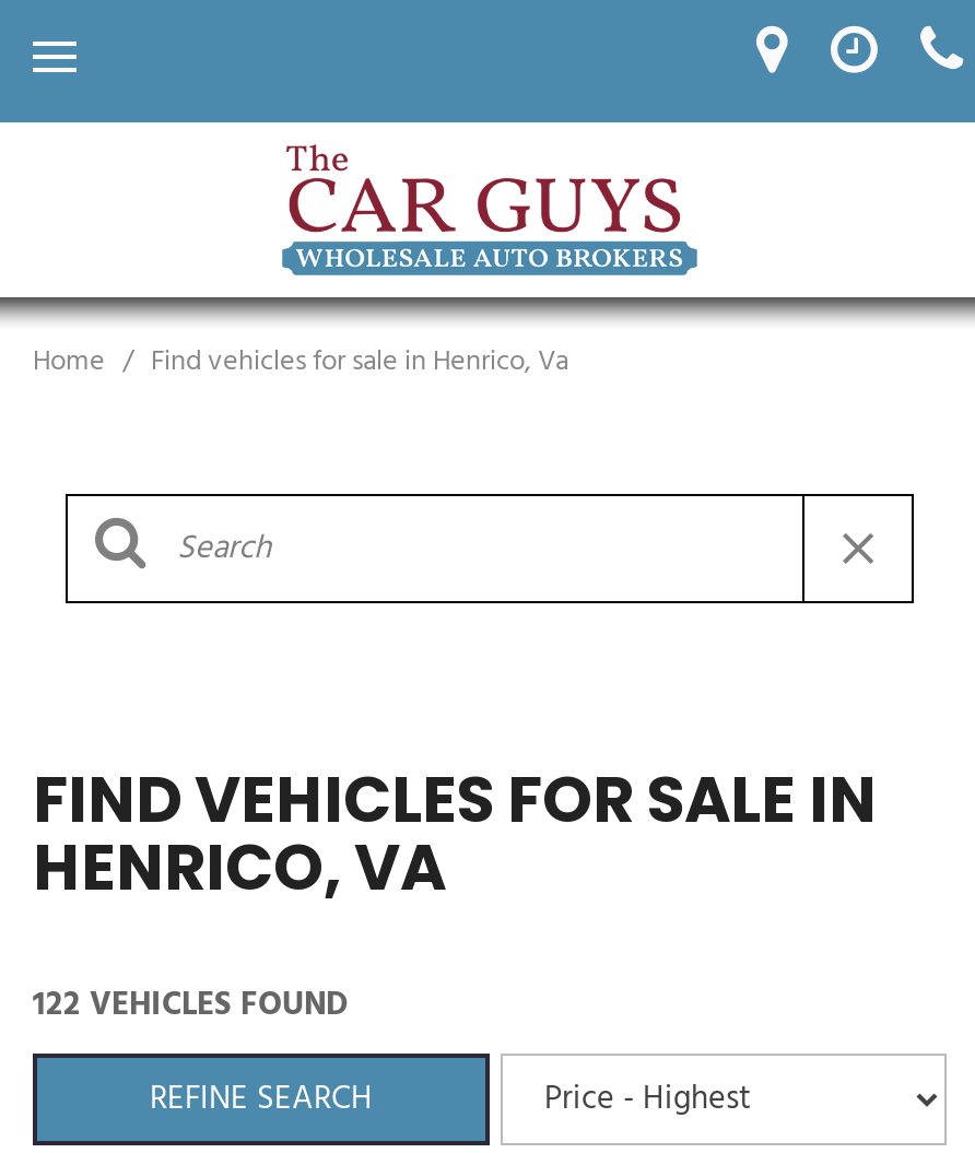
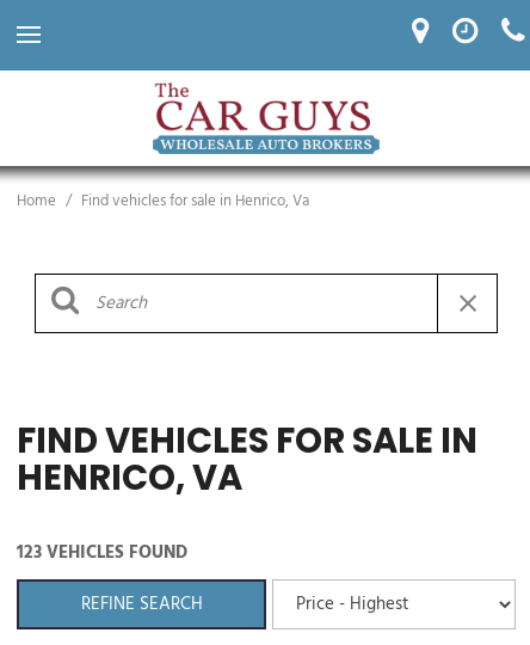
[33,979,348,1032] 122 VEHICLES FOUND -> [17,539,187,567] 123 VEHICLES FOUND

